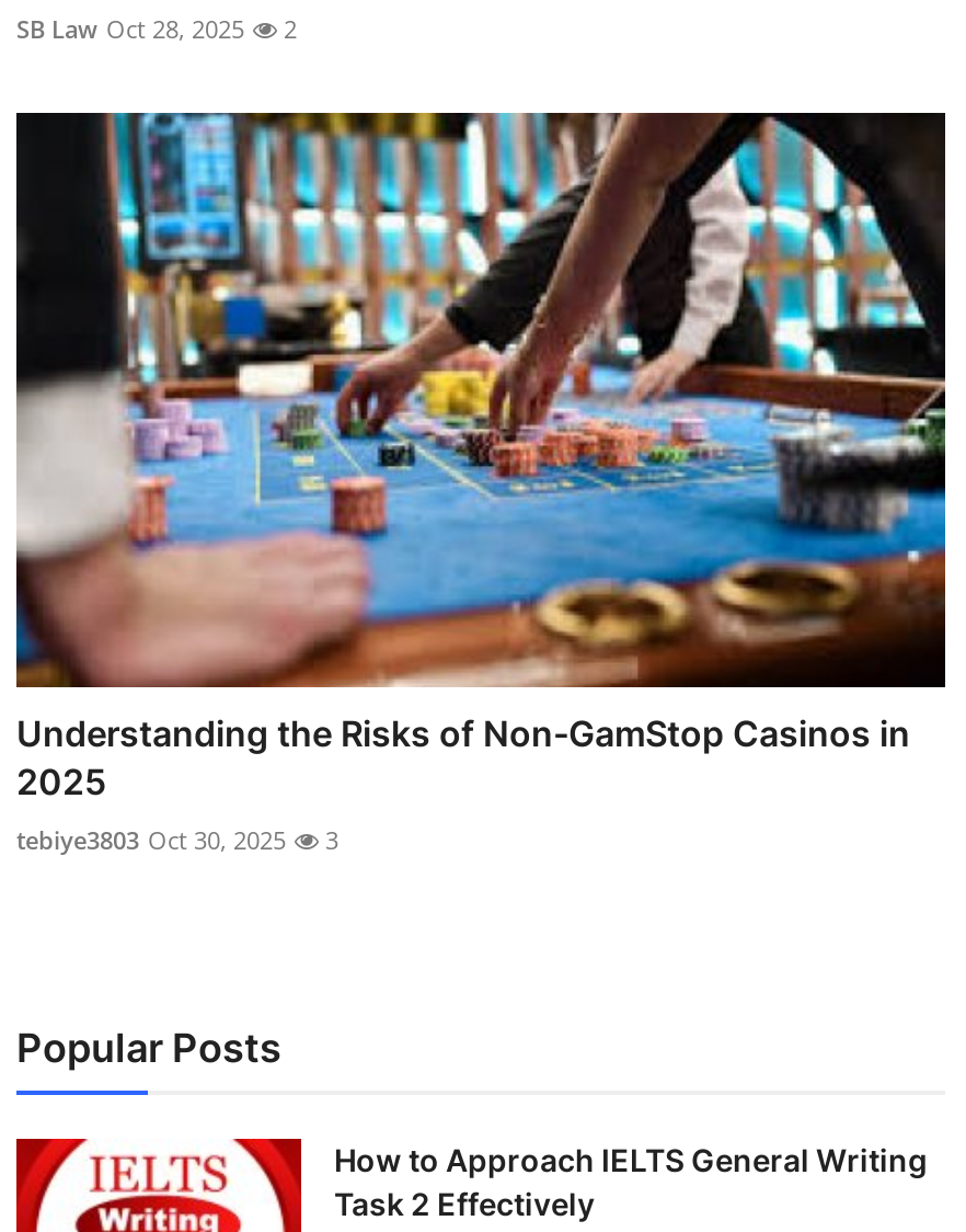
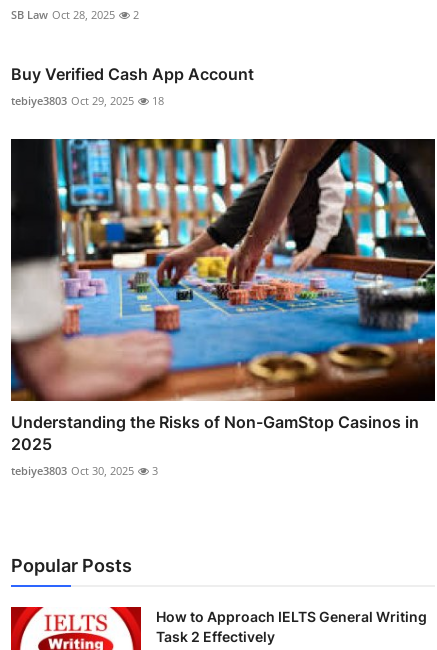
none -> [11,64,254,108] Buy Verified Cash App Account | tebiye3803 Oct 29, 2025 | 18

